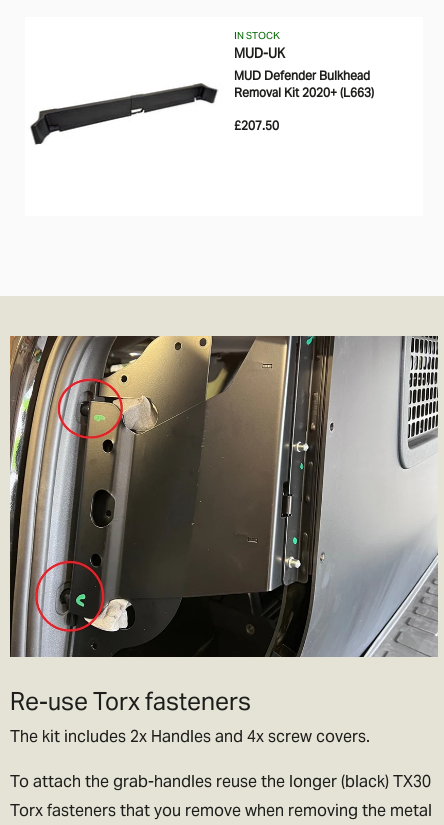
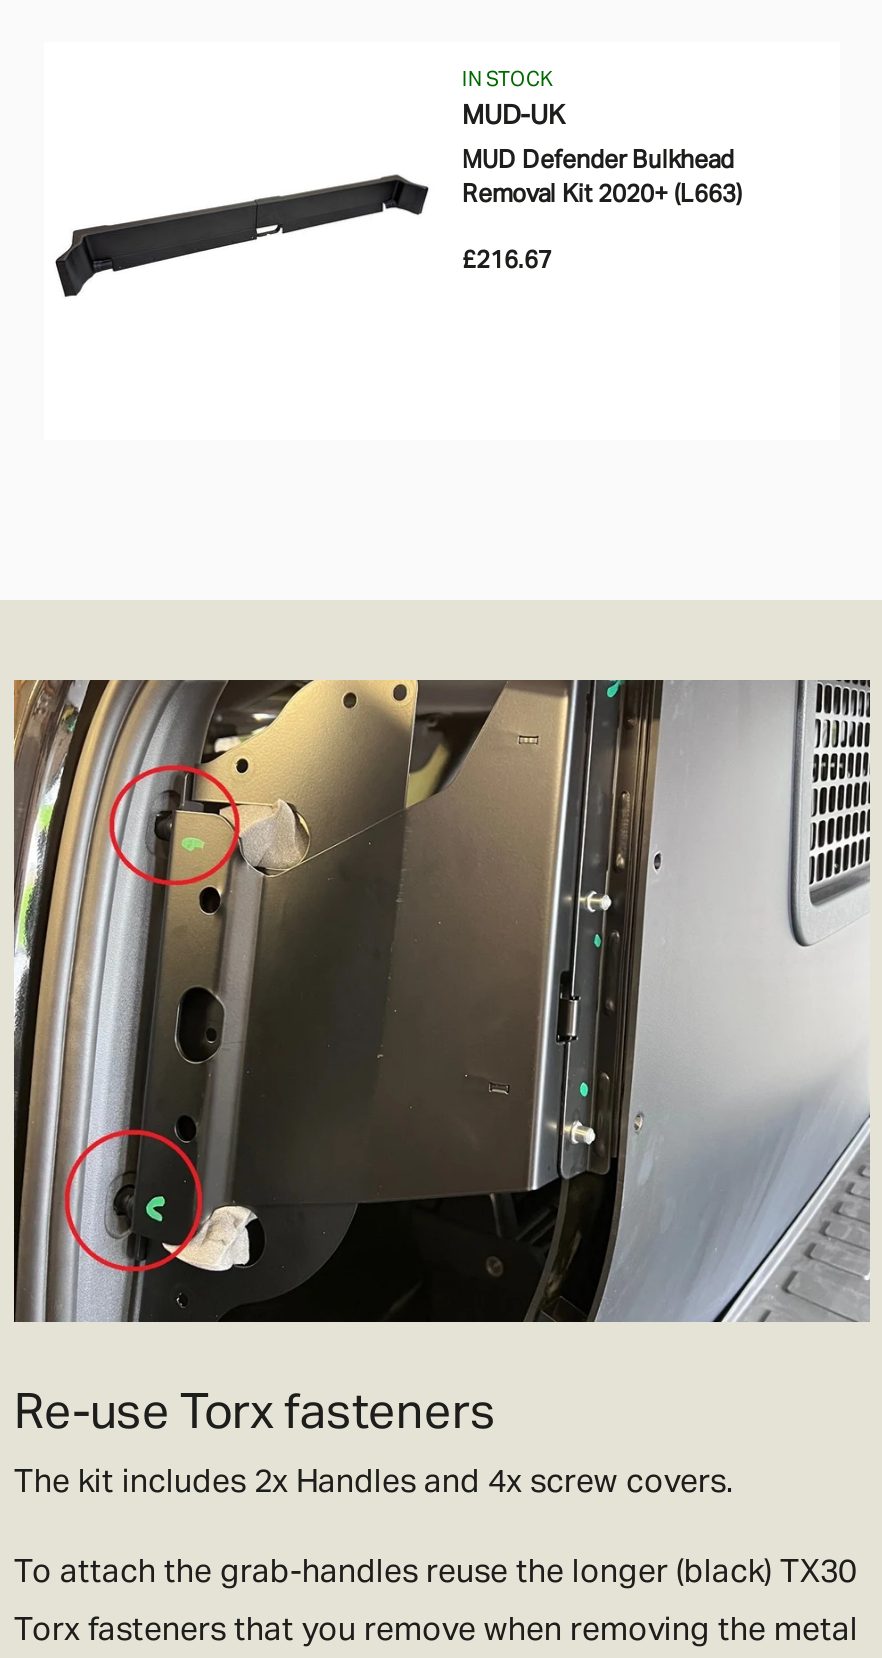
[234,116,279,133] £207.50 -> [462,241,552,275] £216.67

